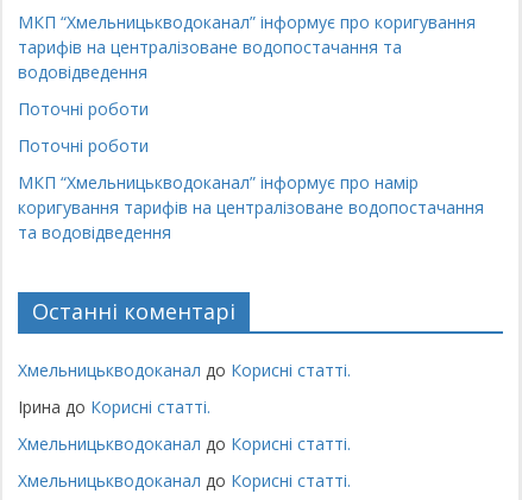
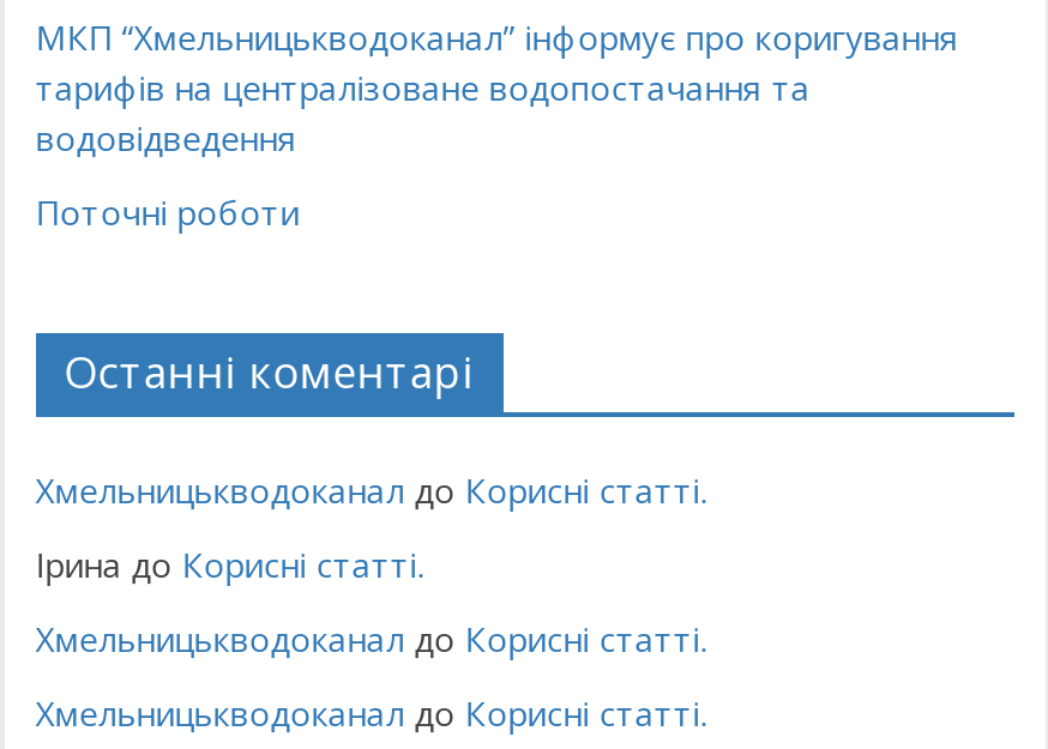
[18,134,484,243] Поточні роботи | МКП “Хмельницькводоканал” інформує про намір | коригування тарифів на централізоване водопостачання | та водовідведення -> none

